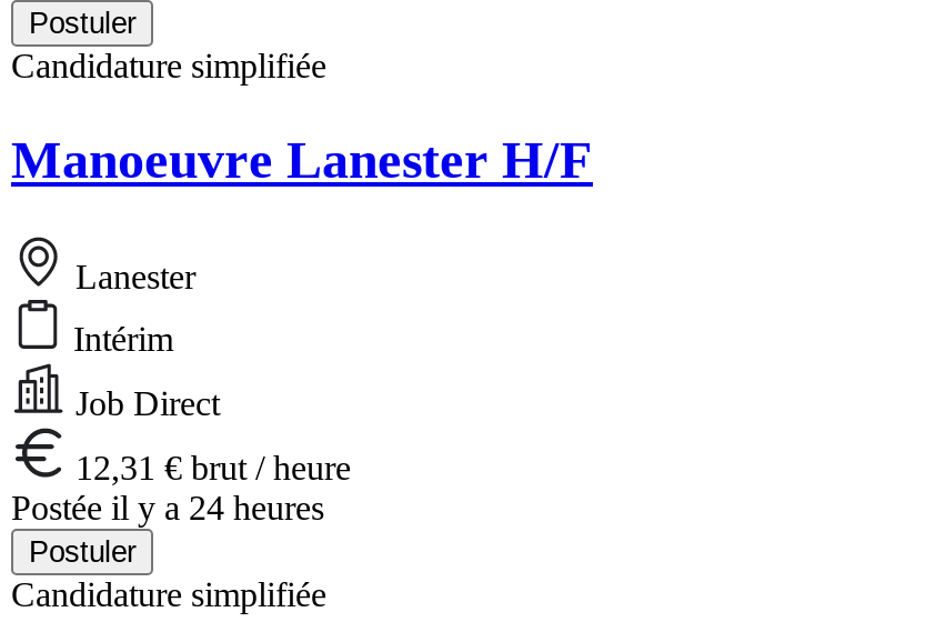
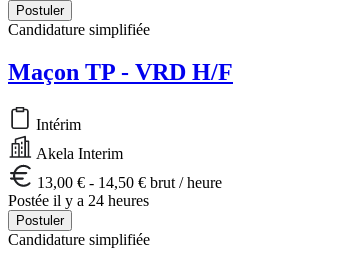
[11,130,593,297] Manoeuvre Lanester H/F | Lanester -> [8,59,233,85] Maçon TP - VRD H/F
[67,385,220,423] Job Direct -> [33,144,123,161] Akela Interim
[67,450,351,488] 12,31 € brut / heure -> [33,173,222,190] 13,00 € - 14,50 € brut / heure

